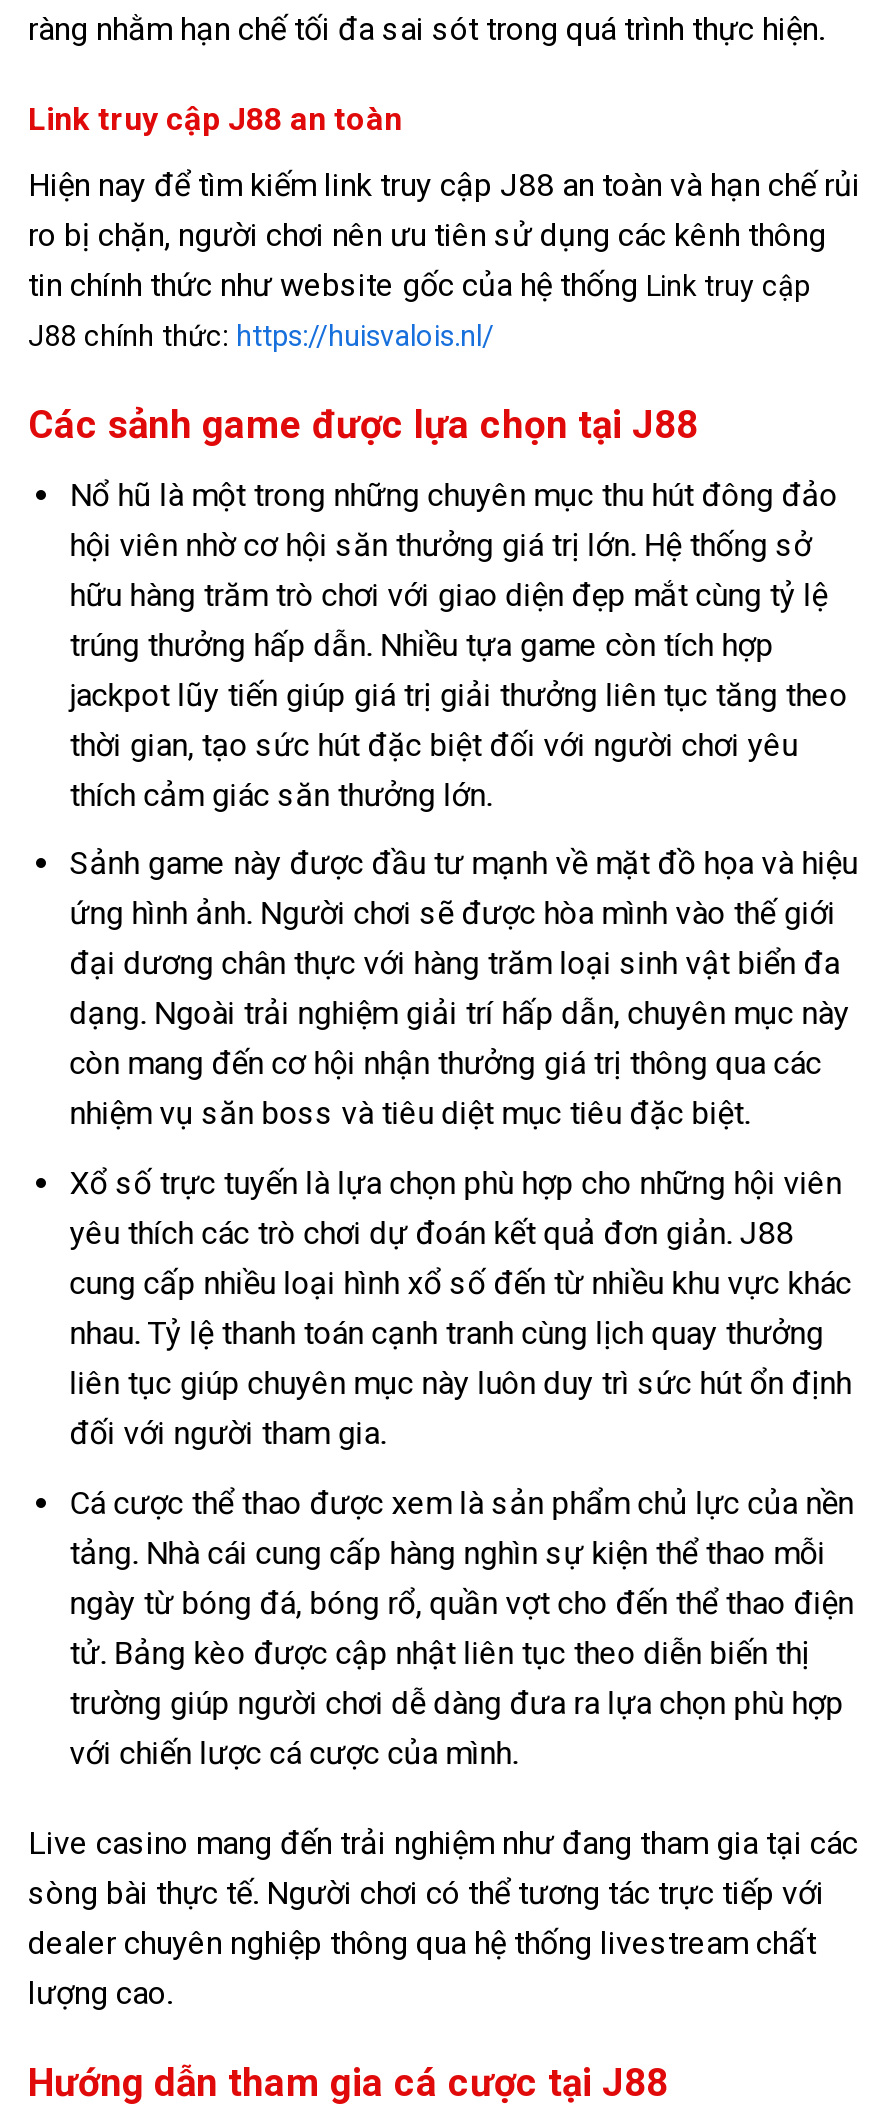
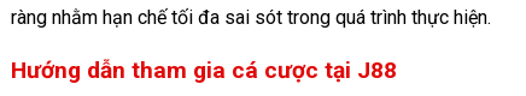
[28,101,860,2013] Link truy cập J88 an toàn | Hiện nay để tìm kiếm link truy cập J88 an toàn và hạn chế rủi | ro bị chặn, người chơi nên ưu tiên sử dụng các kênh thông | tin chính thức như website gốc của hệ thống Link truy cập | J88 chính thức: https://huisvalois.nl/ | Các sảnh game được lựa chọn tại J88 | Nổ hũ là một trong những chuyên mục thu hút đông đảo | hội viên nhờ cơ hội săn thưởng giá trị lớn. Hệ thống sở | hữu hàng trăm trò chơi với giao diện đẹp mắt cùng tỷ lệ | trúng thưởng hấp dẫn. Nhiều tựa game còn tích hợp | jackpot lũy tiến giúp giá trị giải thưởng liên tục tăng theo | thời gian, tạo sức hút đặc biệt đối với người chơi yêu | thích cảm giác săn thưởng lớn. | Sảnh game này được đầu tư mạnh về mặt đồ họa và hiệu | ứng hình ảnh. Người chơi sẽ được hòa mình vào thế giới | đại dương chân thực với hàng trăm loại sinh vật biển đa | dạng. Ngoài trải nghiệm giải trí hấp dẫn, chuyên mục này | còn mang đến cơ hội nhận thưởng giá trị thông qua các | nhiệm vụ săn boss và tiêu diệt mục tiêu đặc biệt. | Xổ số trực tuyến là lựa chọn phù hợp cho những hội viên | yêu thích các trò chơi dự đoán kết quả đơn giản. J88 | cung cấp nhiều loại hình xổ số đến từ nhiều khu vực khác | nhau. Tỷ lệ thanh toán cạnh tranh cùng lịch quay thưởng | liên tục giúp chuyên mục này luôn duy trì sức hút ổn định | đối với người tham gia. | Cá cược thể thao được xem là sản phẩm chủ lực của nền | tảng. Nhà cái cung cấp hàng nghìn sự kiện thể thao mỗi | ngày từ bóng đá, bóng rổ, quần vợt cho đến thể thao điện | tử. Bảng kèo được cập nhật liên tục theo diễn biến thị | trường giúp người chơi dễ dàng đưa ra lựa chọn phù hợp | với chiến lược cá cược của mình. | Live casino mang đến trải nghiệm như đang tham gia tại các | sòng bài thực tế. Người chơi có thể tương tác trực tiếp với | dealer chuyên nghiệp thông qua hệ thống livestream chất | lượng cao. -> none

